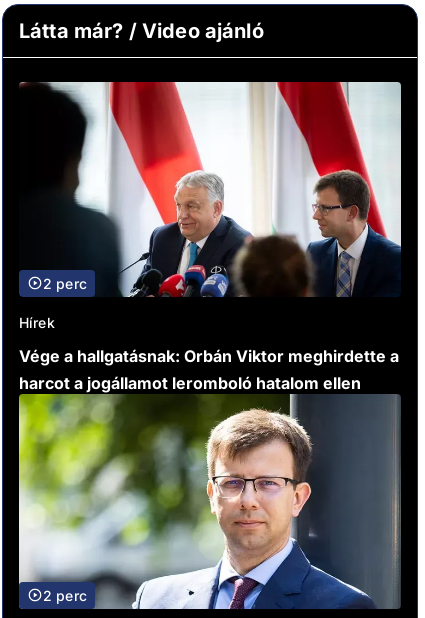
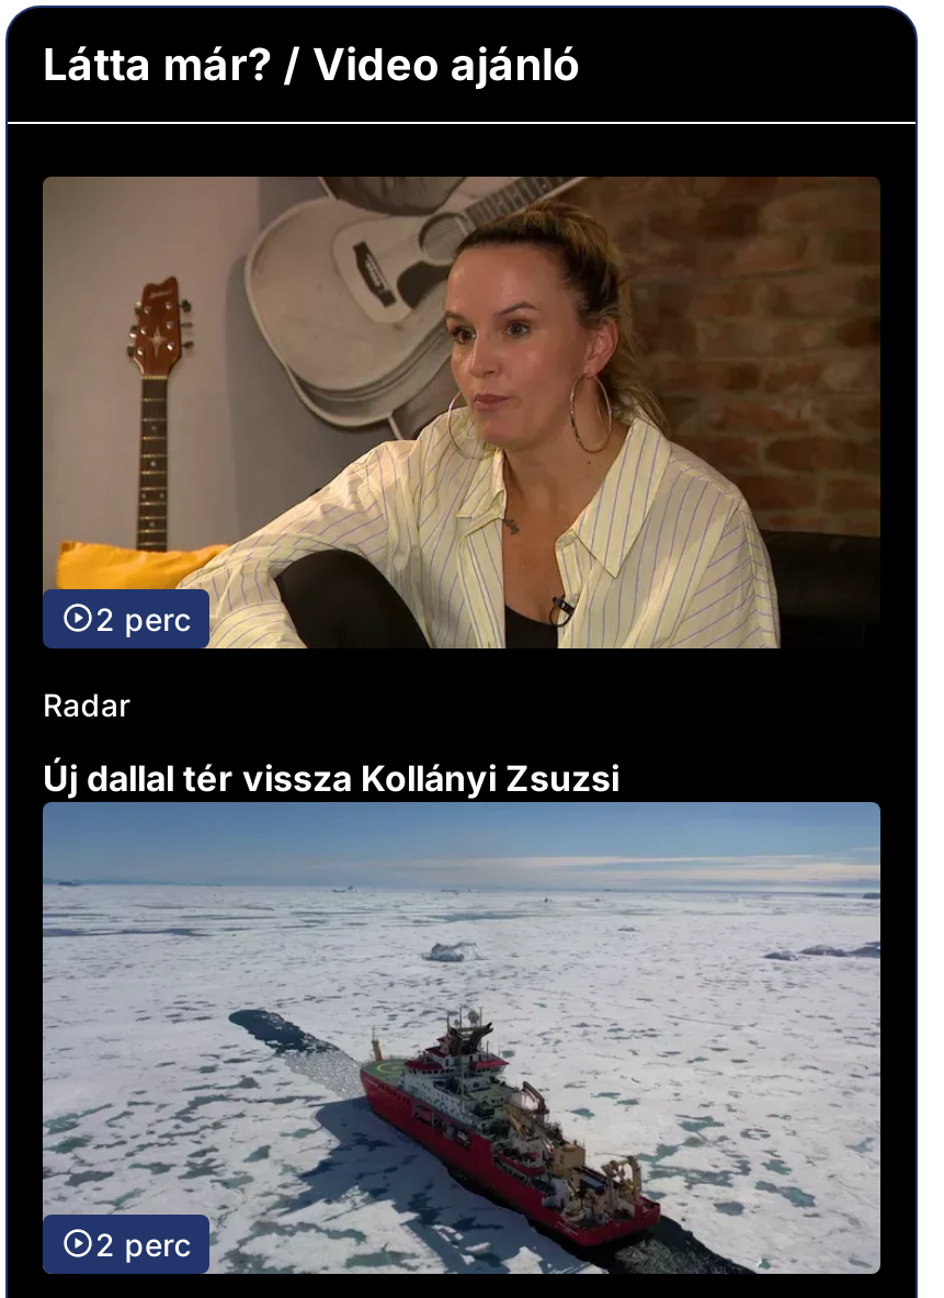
[19,81,402,331] [image] | Hírek -> [41,177,880,723] [image] | Radar
[19,346,399,393] Vége a hallgatásnak: Orbán Viktor meghirdette a | harcot a jogállamot leromboló hatalom ellen -> [43,756,619,800] Új dallal tér vissza Kollányi Zsuzsi
[18,395,400,609] [image] -> [41,817,880,1276] [image]

